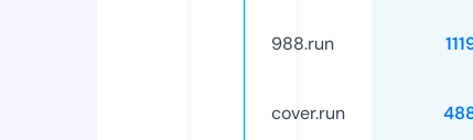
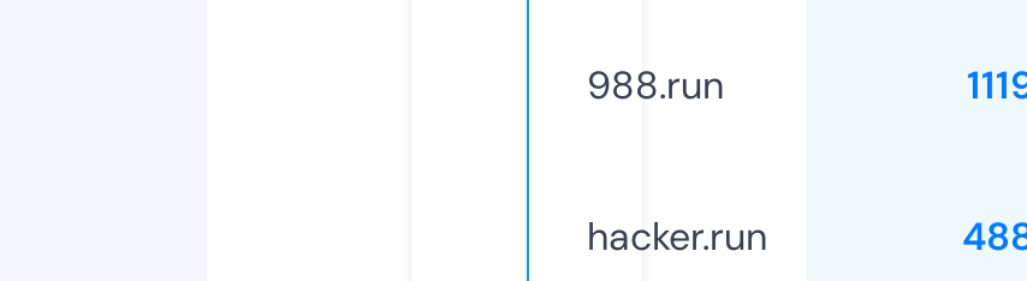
[271,101,345,124] cover.run -> [587,211,767,261] hacker.run

